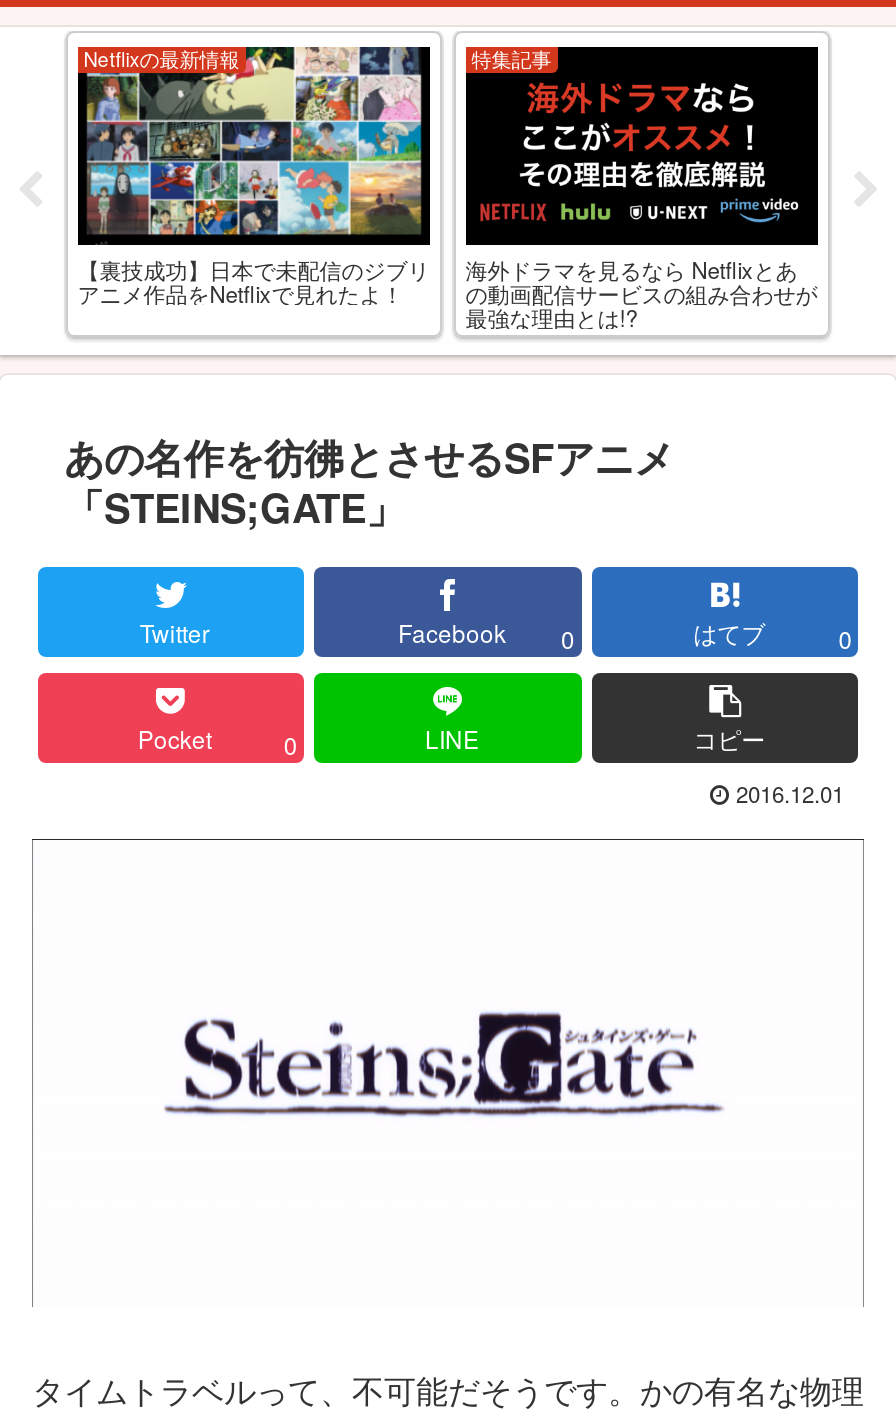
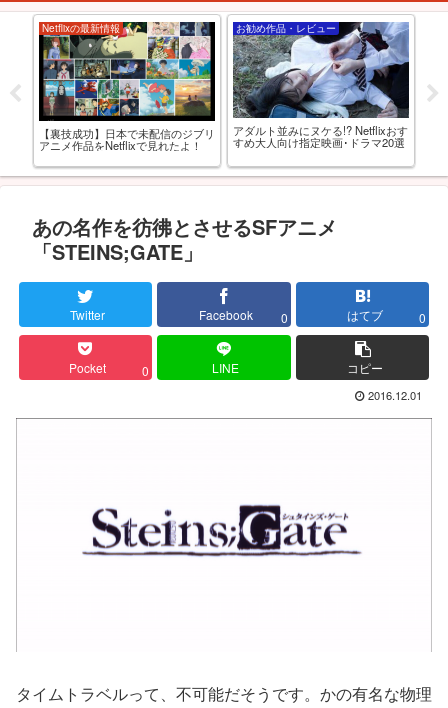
[464,44,820,233] [image] | 特集記事 -> [232,21,410,115] [image] | お勧め作品・レビュー
[466,253,818,333] 海外ドラマを見るなら Netflixとあ | の動画配信サービスの組み合わせが | 最強な理由とは!? -> [233,122,408,150] アダルト並みにヌケる!? Netflixおす | すめ大人向け指定映画･ドラマ20選

